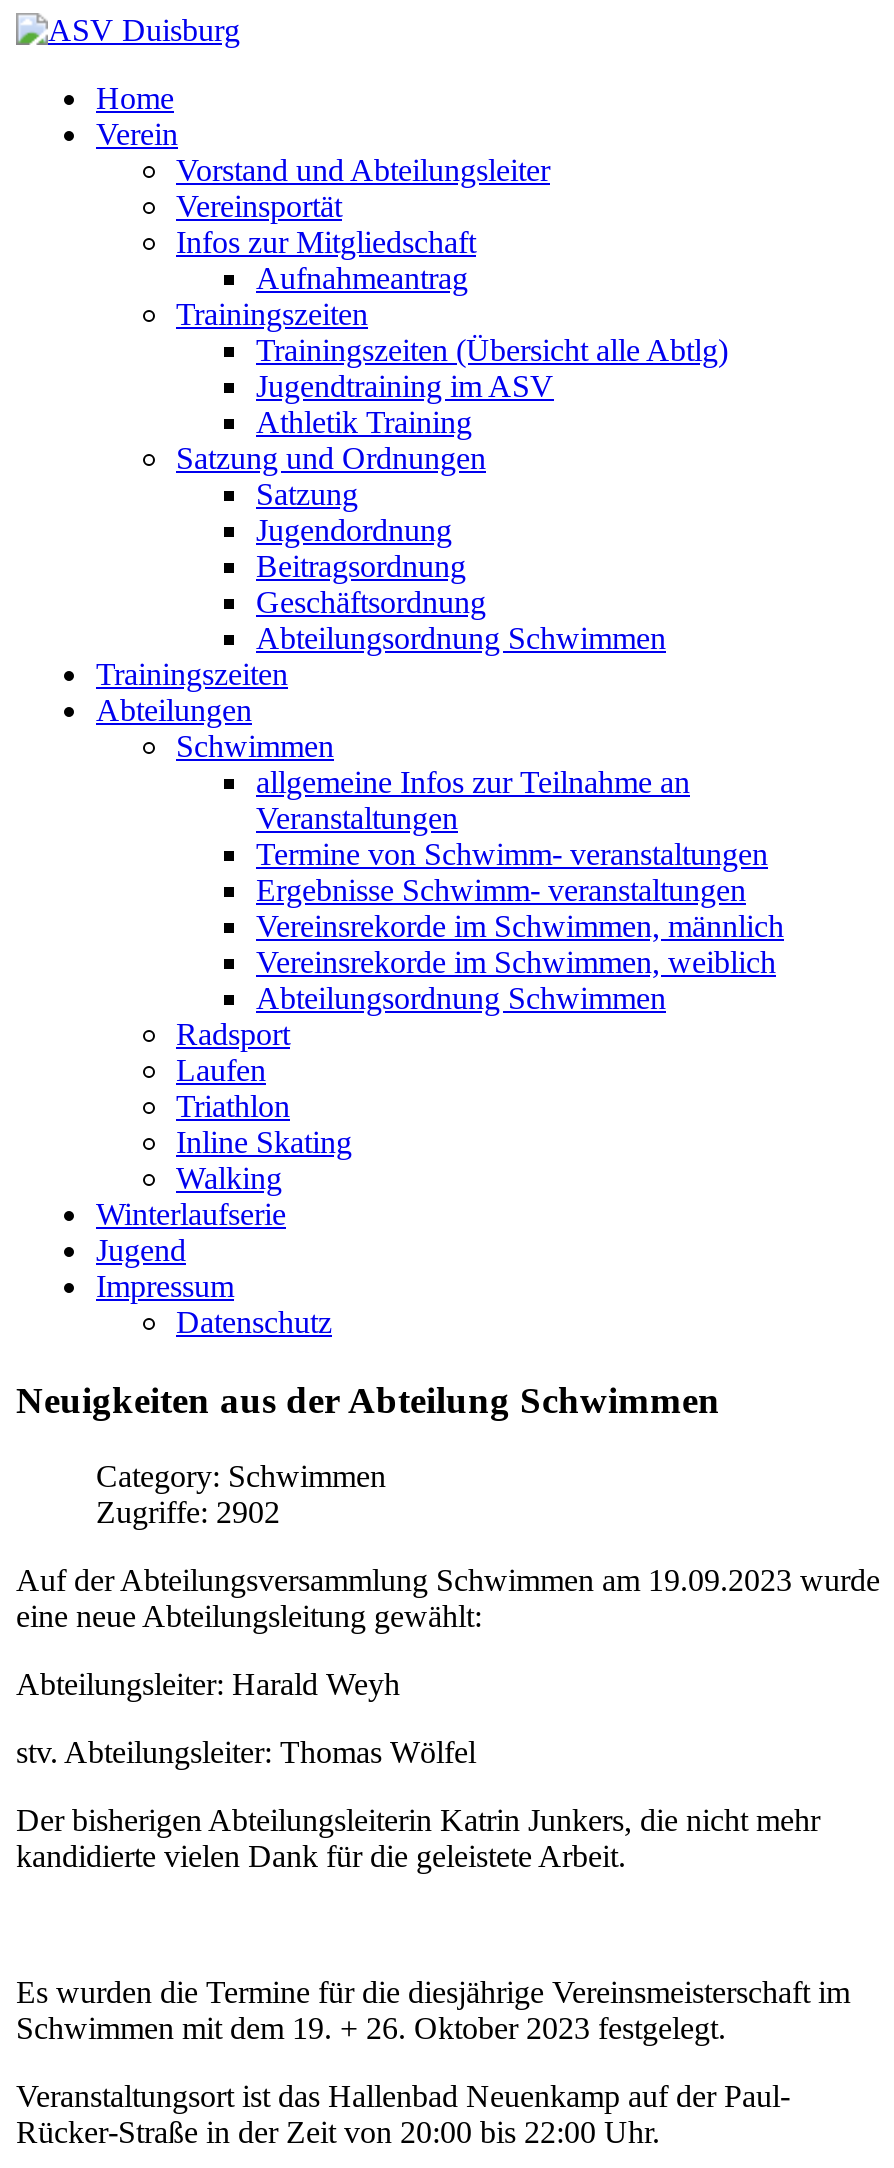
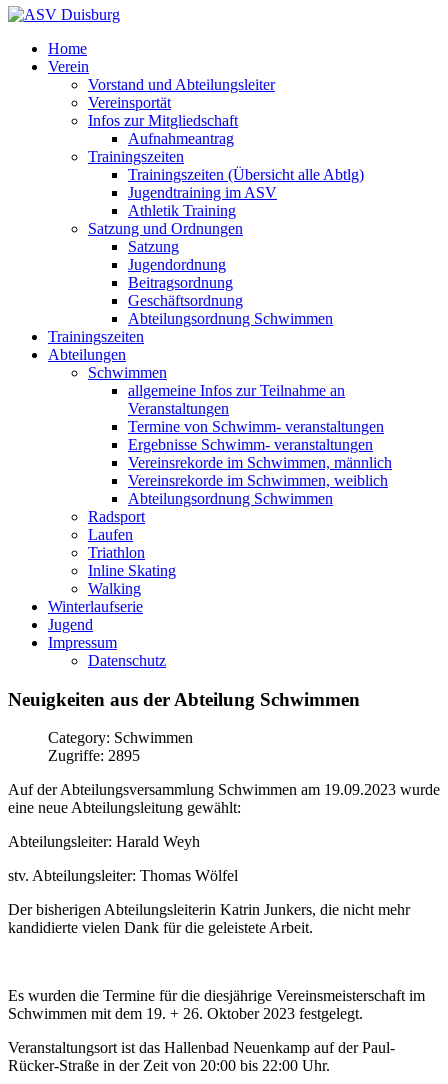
[96,1496,280,1530] Zugriffe: 2902 -> [48,747,140,764] Zugriffe: 2895

